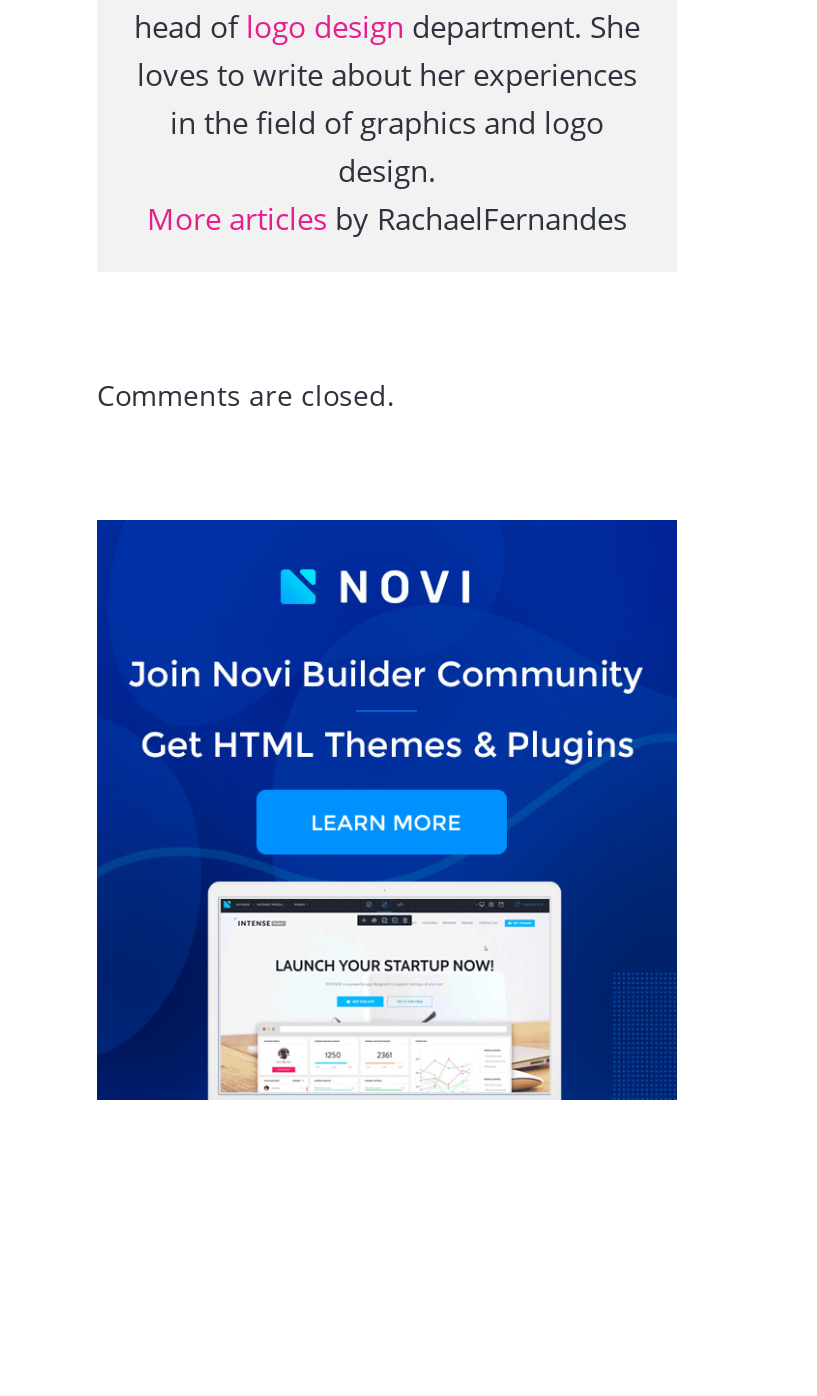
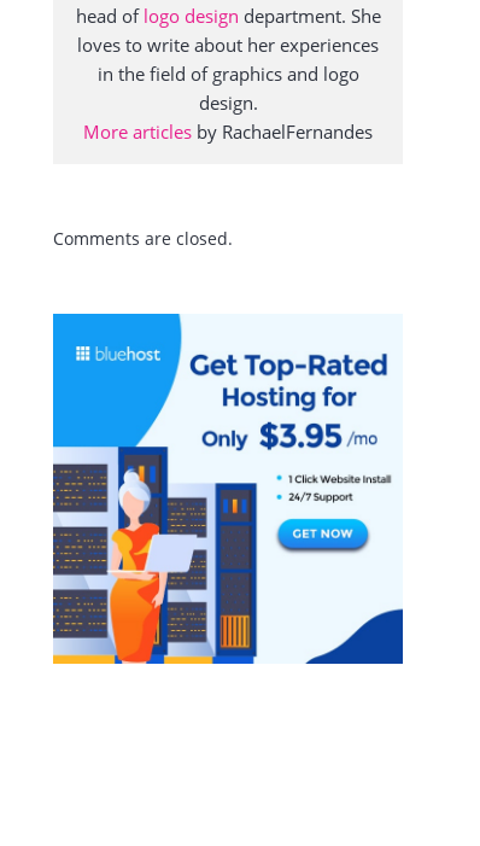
[95,518,679,1102] [image] -> [52,313,403,665] [image]

